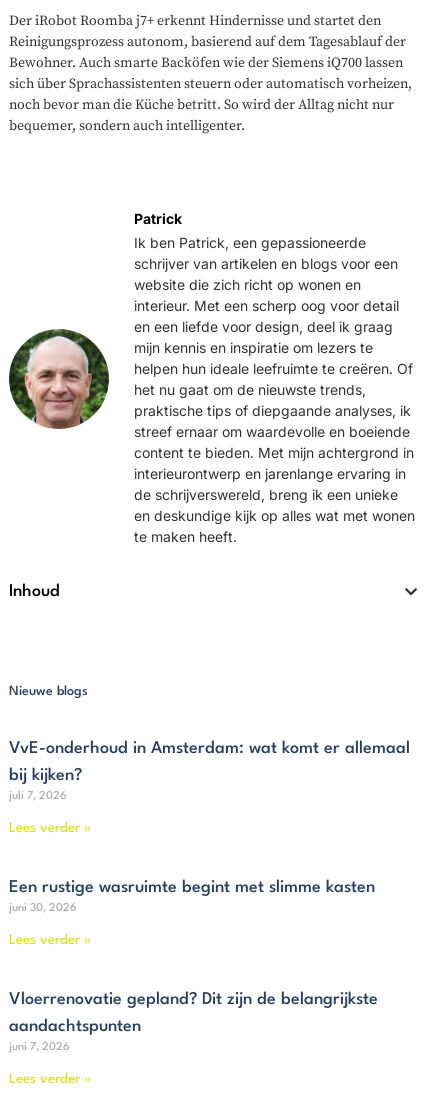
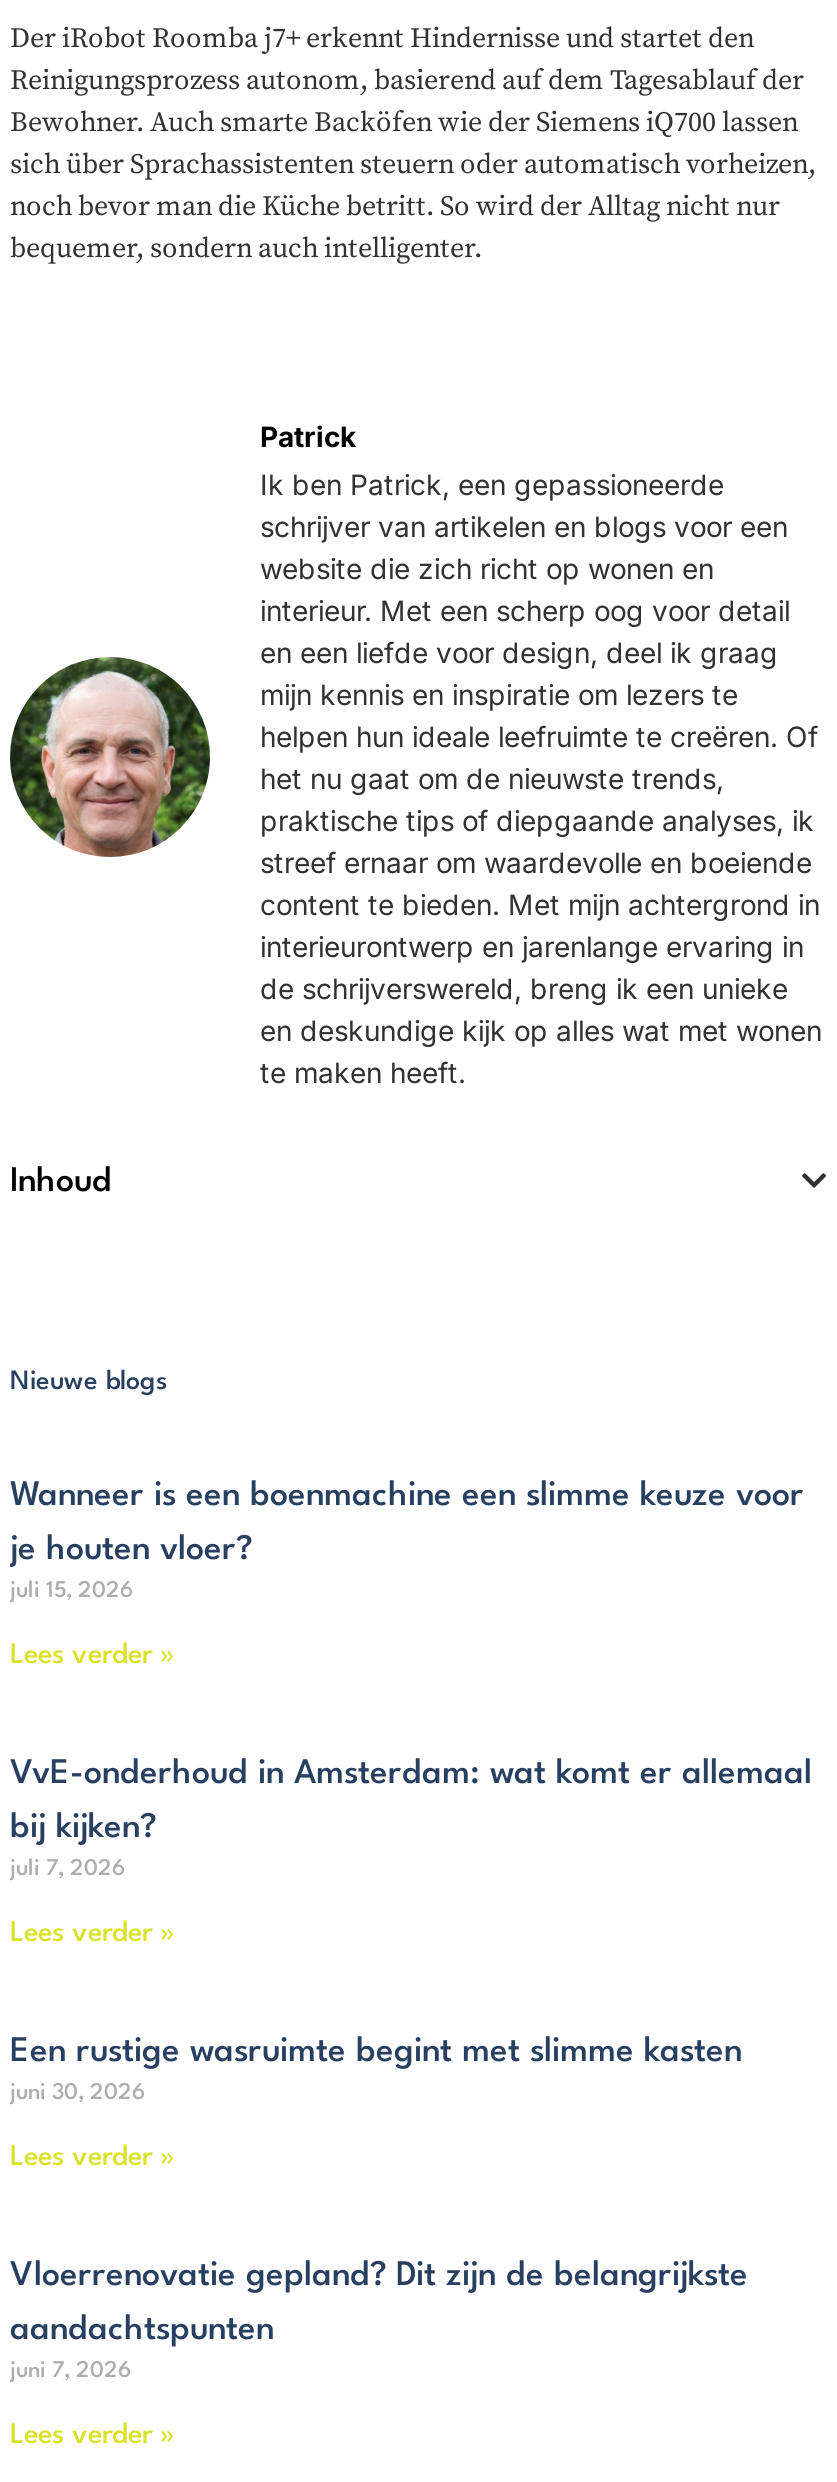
none -> [10,1479,804,1669] Wanneer is een boenmachine een slimme keuze voor | je houten vloer? | juli 15, 2026 | Lees verder »

